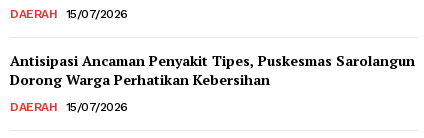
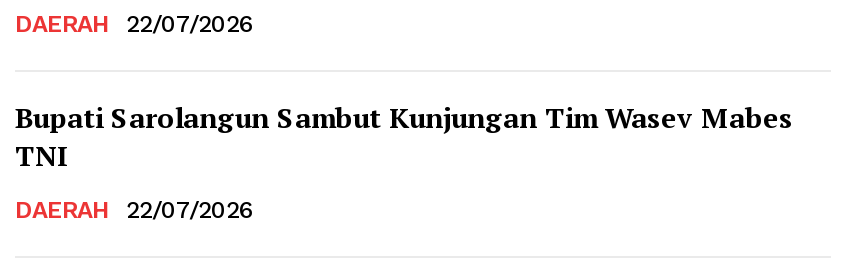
[10,7,127,21] DAERAH 15/07/2026 -> [15,10,254,38] DAERAH 22/07/2026
[10,51,415,89] Antisipasi Ancaman Penyakit Tipes, Puskesmas Sarolangun | Dorong Warga Perhatikan Kebersihan -> [15,98,793,174] Bupati Sarolangun Sambut Kunjungan Tim Wasev Mabes | TNI
[10,100,127,114] DAERAH 15/07/2026 -> [15,196,254,224] DAERAH 22/07/2026

